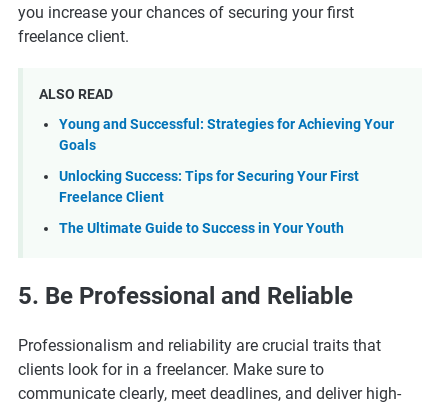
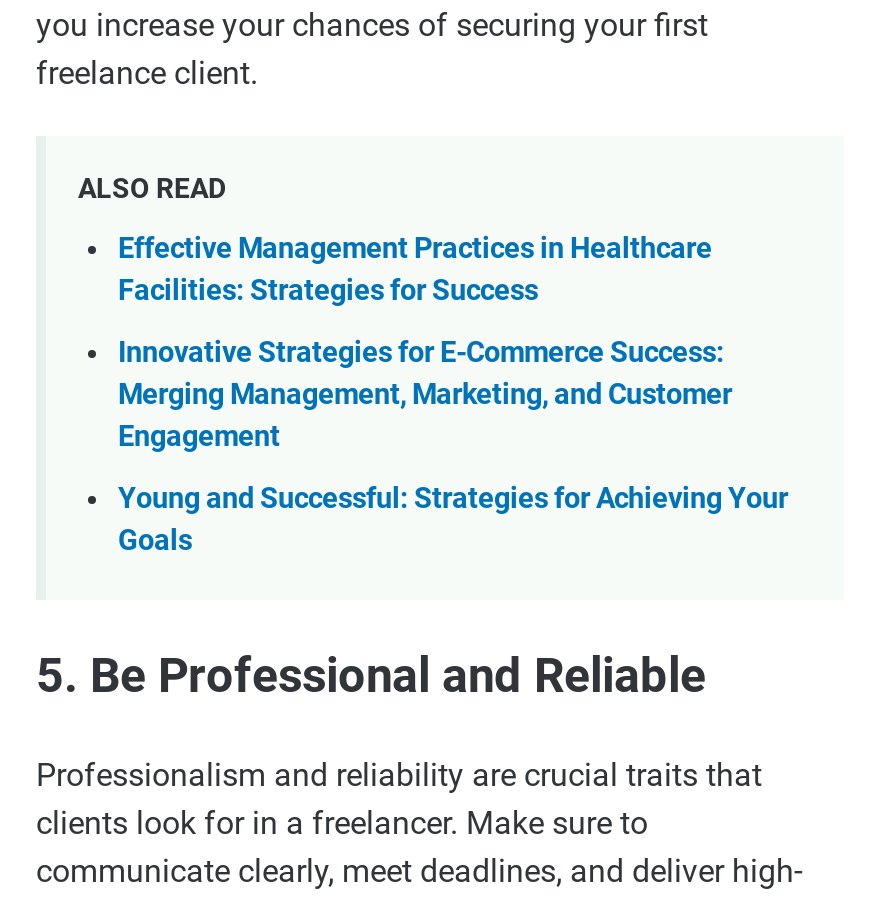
none -> [118,233,732,454] Effective Management Practices in Healthcare | Facilities: Strategies for Success | Innovative Strategies for E-Commerce Success: | Merging Management, Marketing, and Customer | Engagement
moved [59,116,394,154] -> [118,481,788,557]: Young and Successful: Strategies for Achieving Your | Goals
[59,168,359,237] Unlocking Success: Tips for Securing Your First | Freelance Client | The Ultimate Guide to Success in Your Youth -> none

